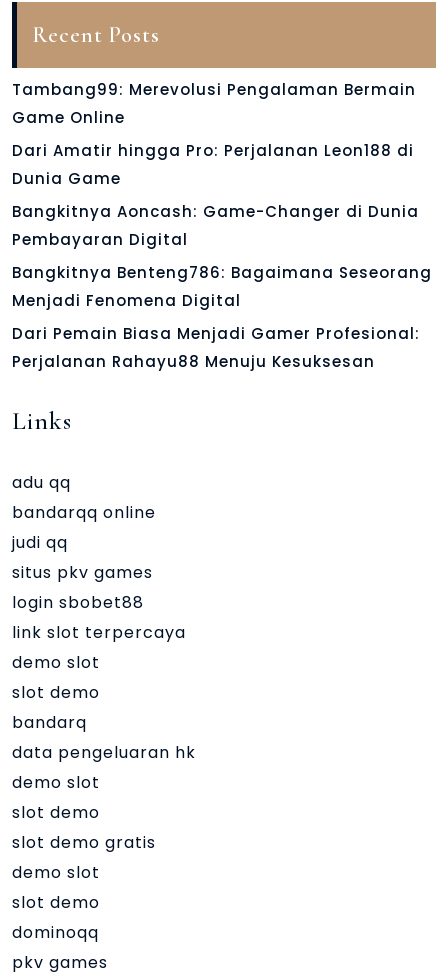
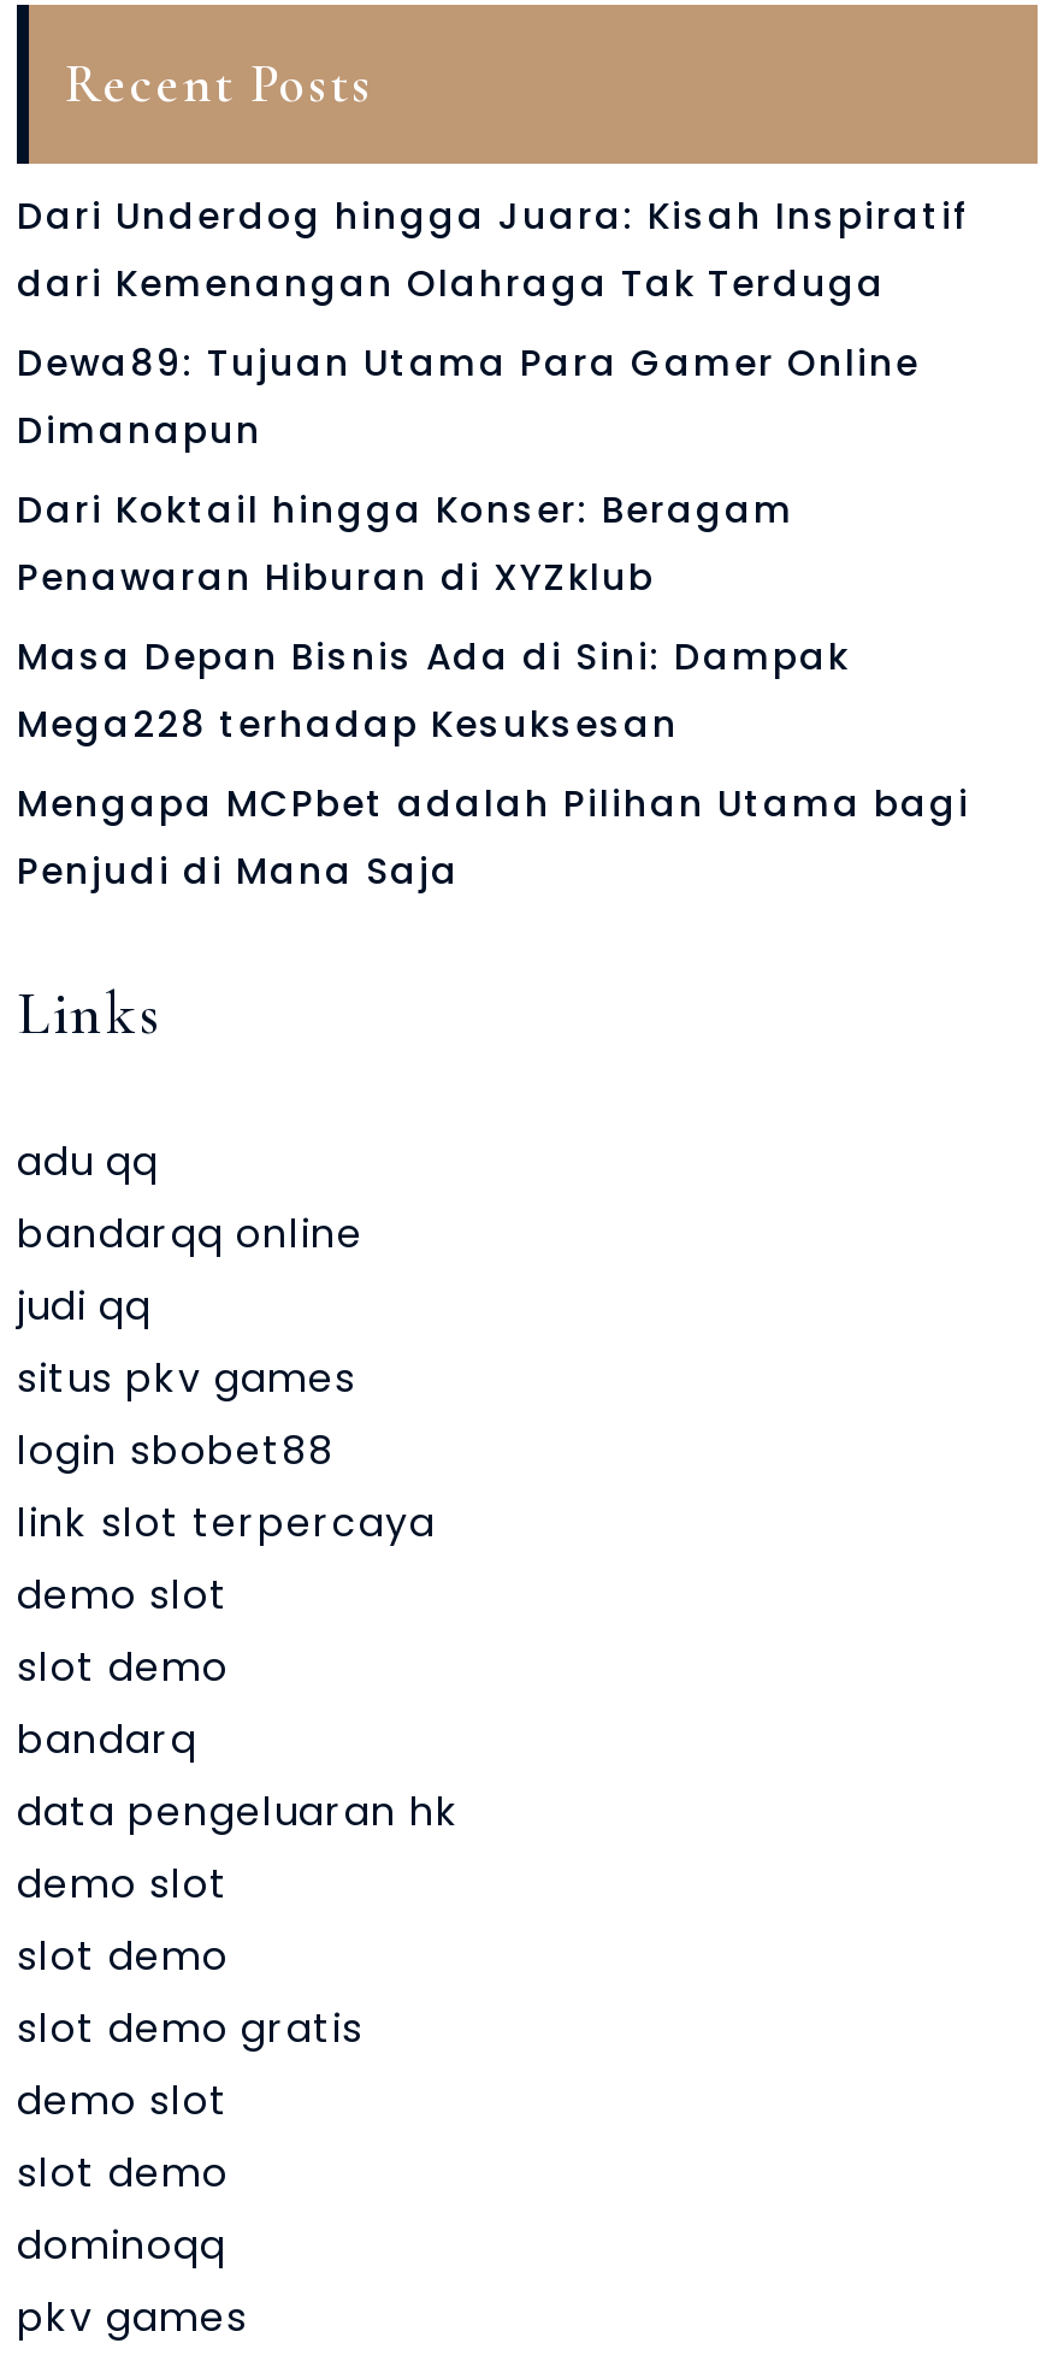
[12,79,416,128] Tambang99: Merevolusi Pengalaman Bermain | Game Online -> [17,190,970,308] Dari Underdog hingga Juara: Kisah Inspiratif | dari Kemenangan Olahraga Tak Terduga
[12,140,414,189] Dari Amatir hingga Pro: Perjalanan Leon188 di | Dunia Game -> [17,337,920,455] Dewa89: Tujuan Utama Para Gamer Online | Dimanapun
[12,201,419,250] Bangkitnya Aoncash: Game-Changer di Dunia | Pembayaran Digital -> [17,484,794,602] Dari Koktail hingga Konser: Beragam | Penawaran Hiburan di XYZklub
[12,262,432,311] Bangkitnya Benteng786: Bagaimana Seseorang | Menjadi Fenomena Digital -> [17,631,850,749] Masa Depan Bisnis Ada di Sini: Dampak | Mega228 terhadap Kesuksesan
[12,323,420,372] Dari Pemain Biasa Menjadi Gamer Profesional: | Perjalanan Rahayu88 Menuju Kesuksesan -> [17,778,970,896] Mengapa MCPbet adalah Pilihan Utama bagi | Penjudi di Mana Saja

